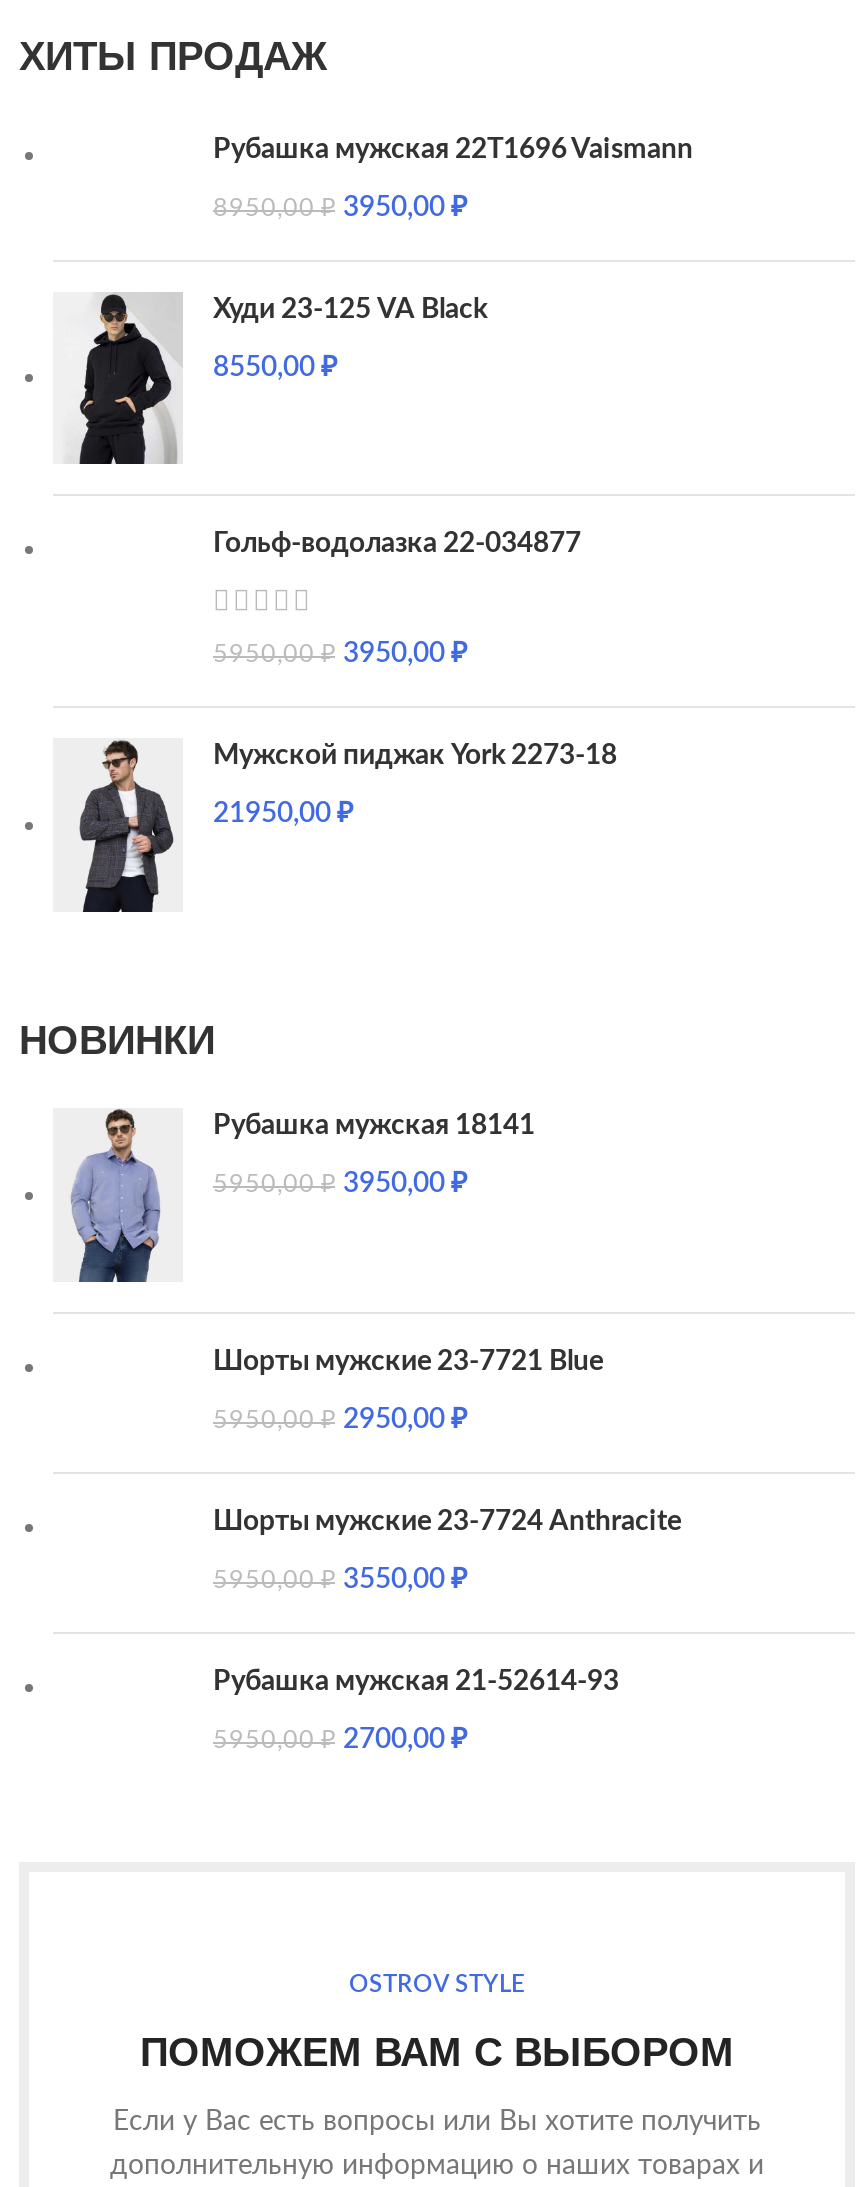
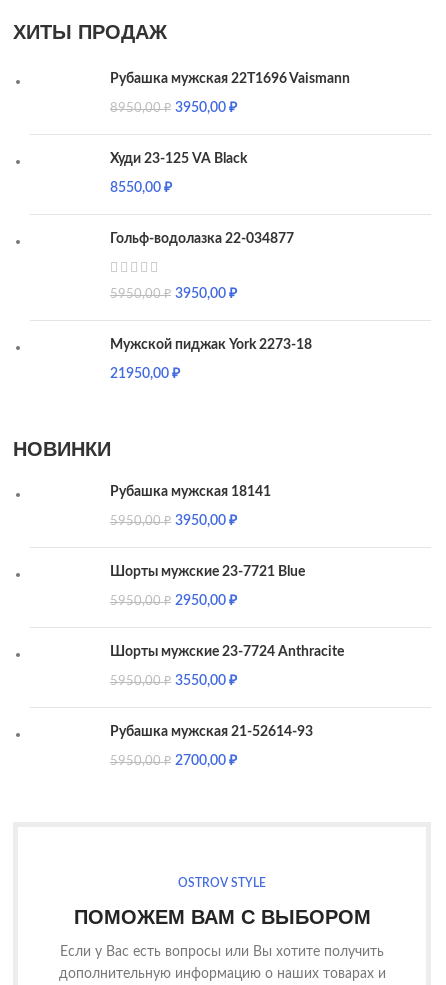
[65,291,183,467] [image] -> none
[77,737,177,915] [image] -> none
[69,1107,163,1285] [image] -> none

